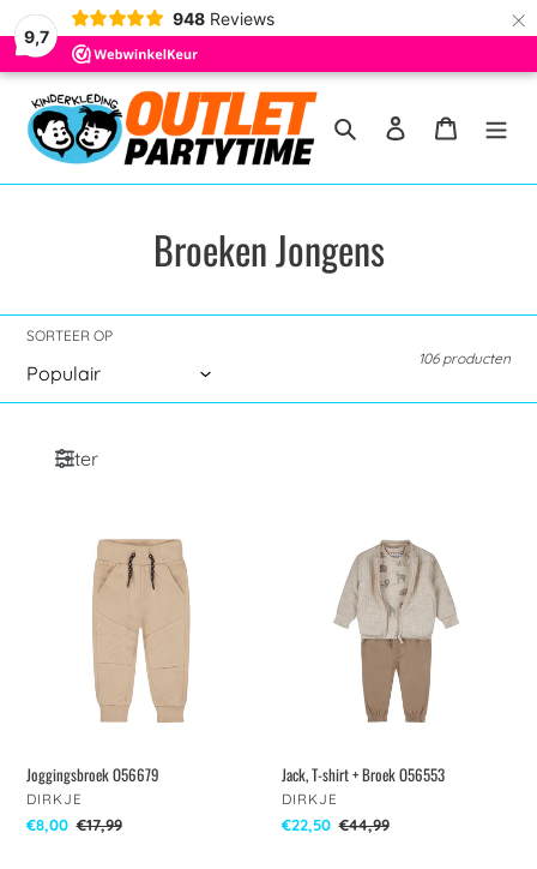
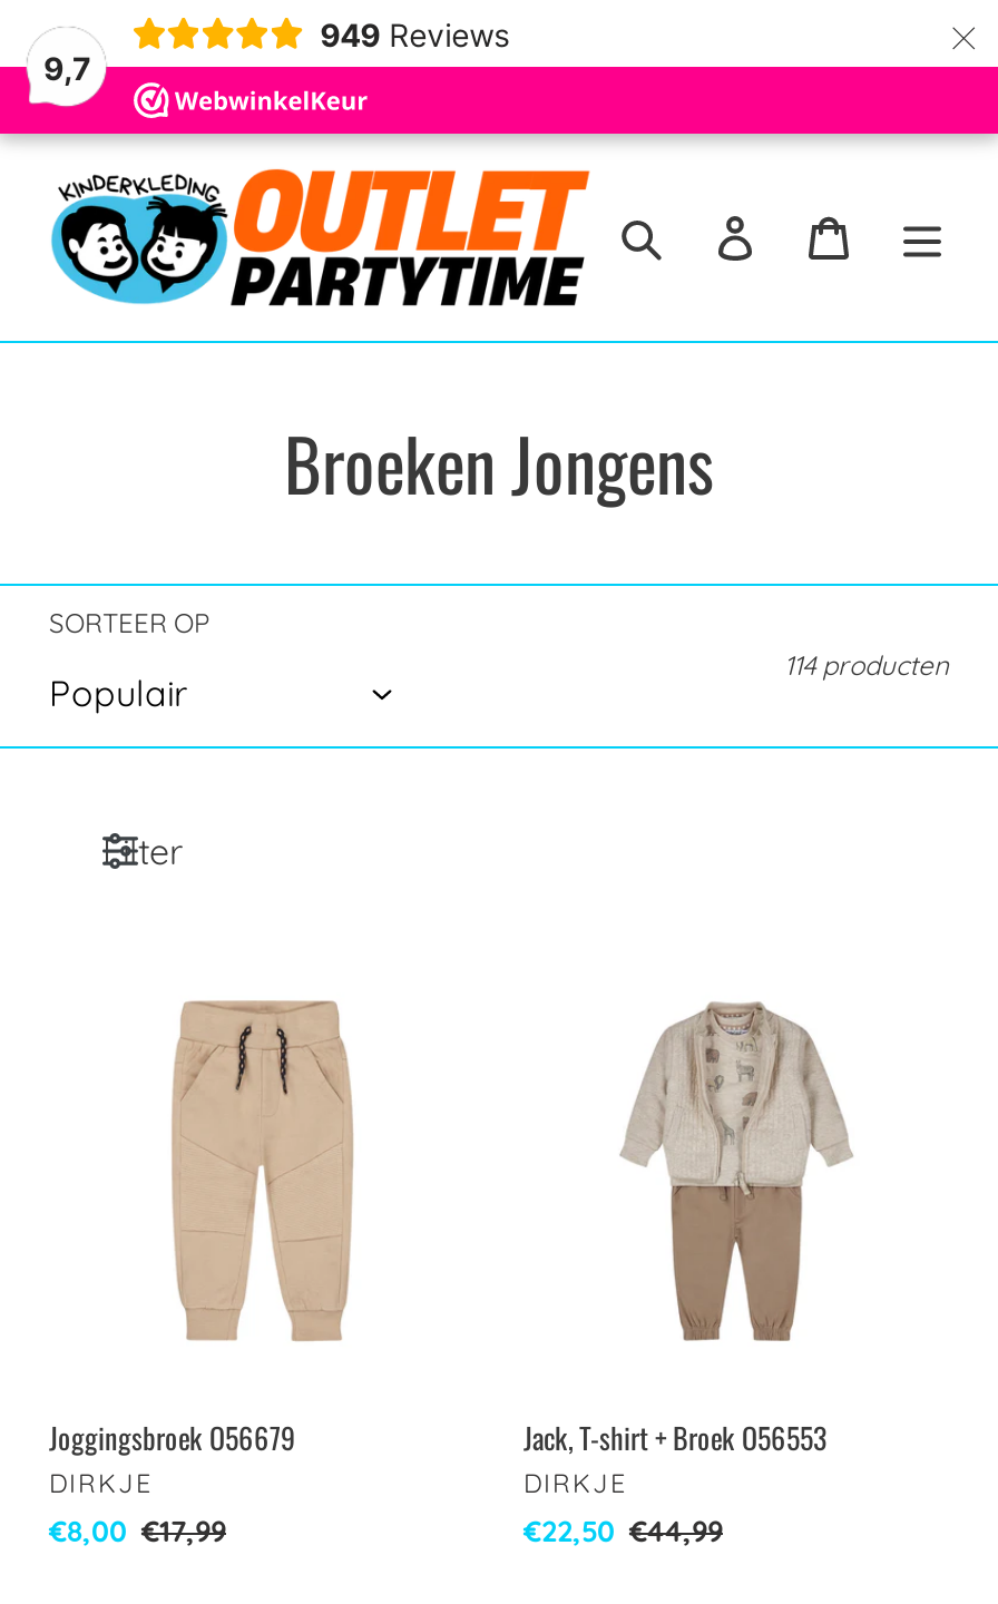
[172,8,274,28] 948 Reviews -> [320,14,509,52] 949 Reviews
[418,349,511,367] 106 producten -> [784,647,949,681] 114 producten

